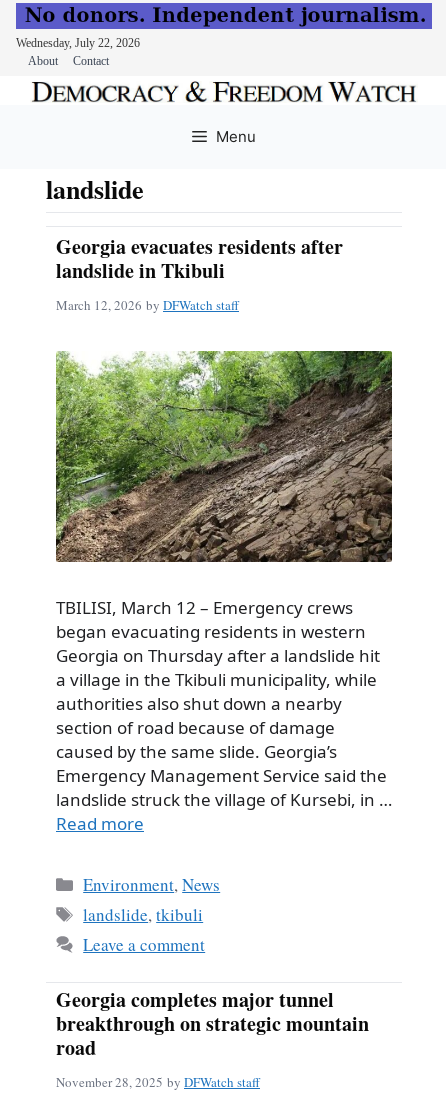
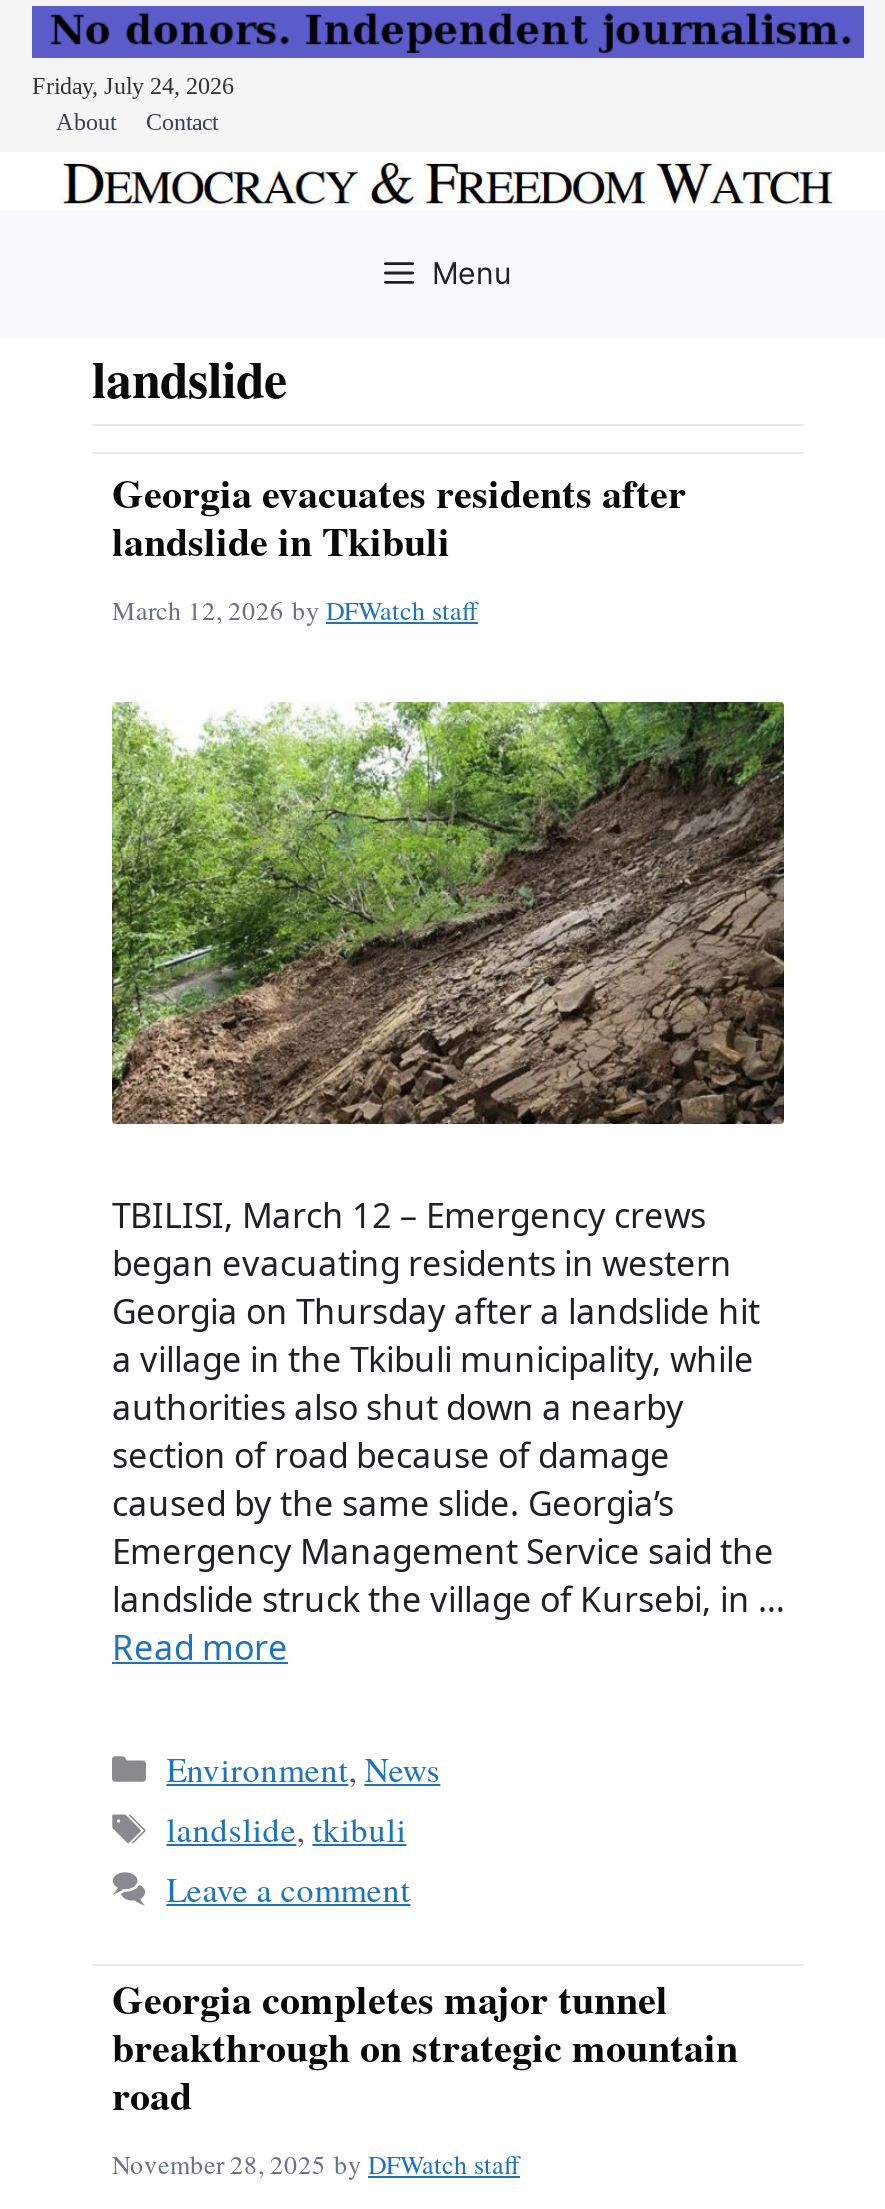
[16,36,140,50] Wednesday, July 22, 2026 -> [32,72,234,100] Friday, July 24, 2026

